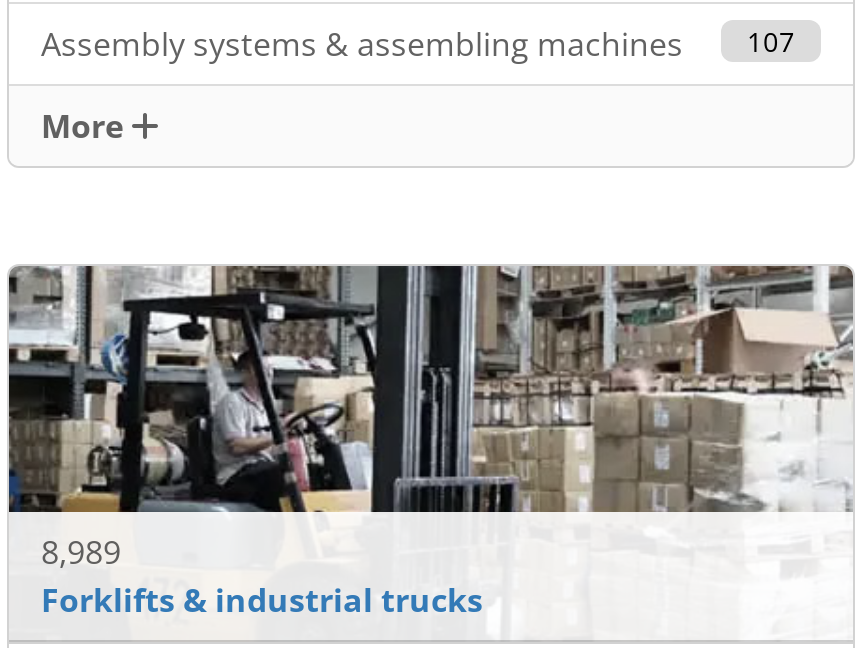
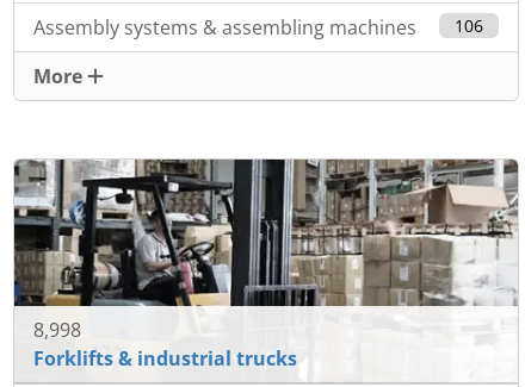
[41,22,795,66] Assembly systems & assembling machines 107 -> [33,14,483,40] Assembly systems & assembling machines 106
[41,529,121,573] 8,989 -> [33,316,81,342] 8,998

